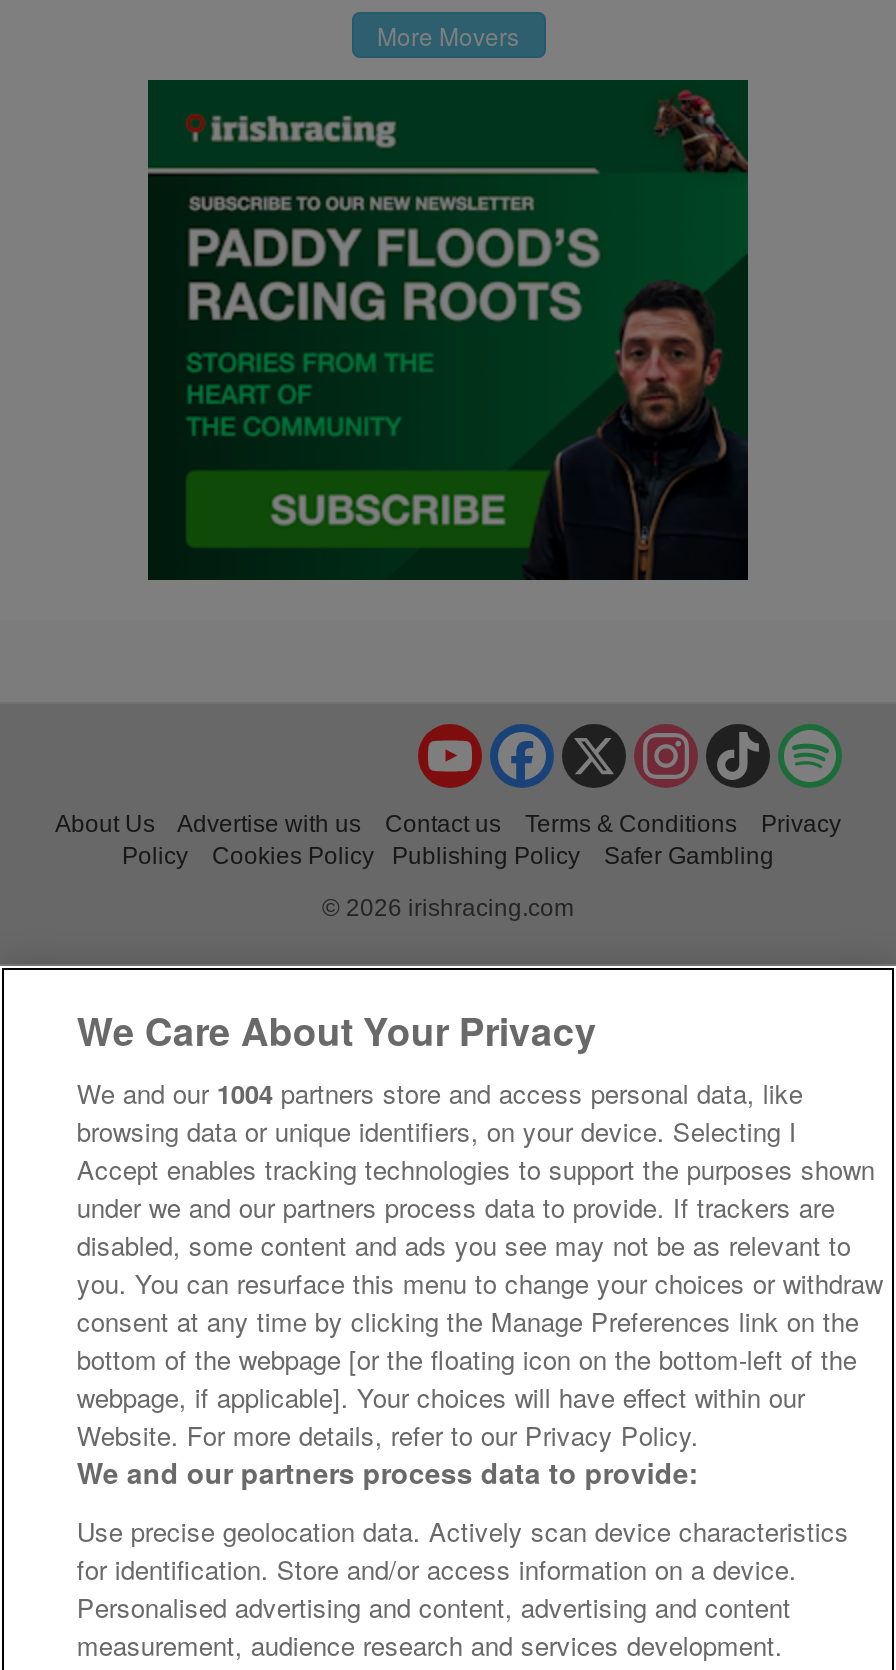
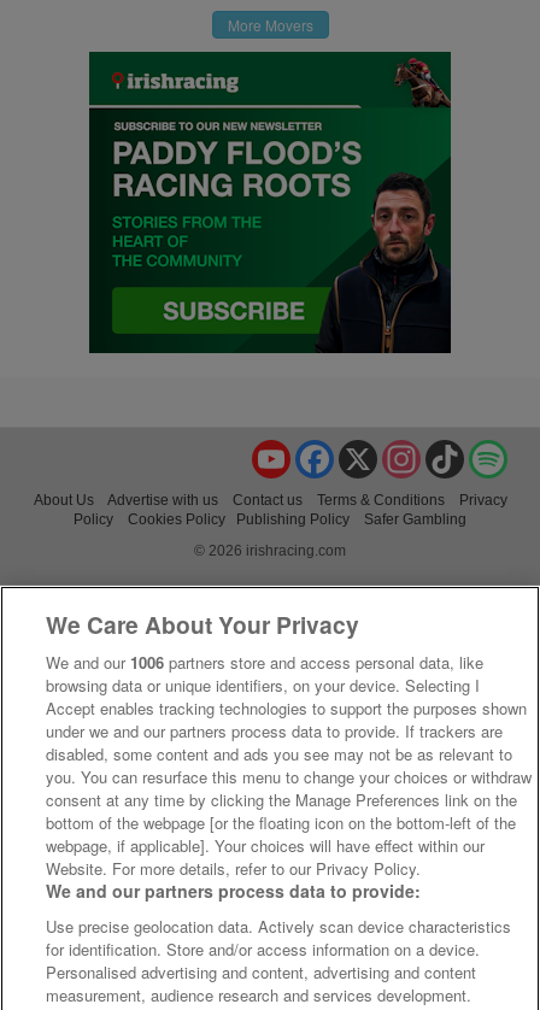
[77,1074,803,1112] We and our 1004 partners store and access personal data, like -> [46,651,484,674] We and our 1006 partners store and access personal data, like

